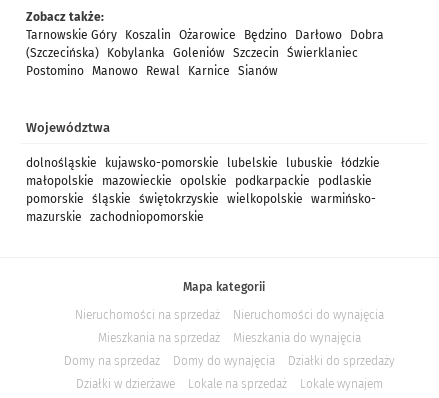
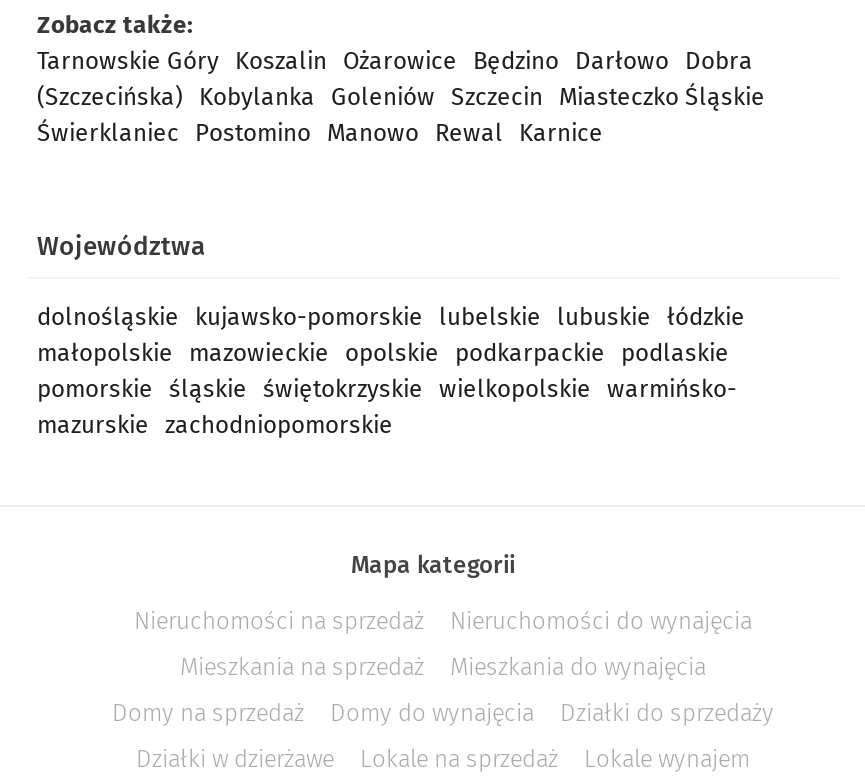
[26,46,358,78] (Szczecińska) Kobylanka Goleniów Szczecin Świerklaniec | Postomino Manowo Rewal Karnice Sianów -> [37,83,765,147] (Szczecińska) Kobylanka Goleniów Szczecin Miasteczko Śląskie | Świerklaniec Postomino Manowo Rewal Karnice

